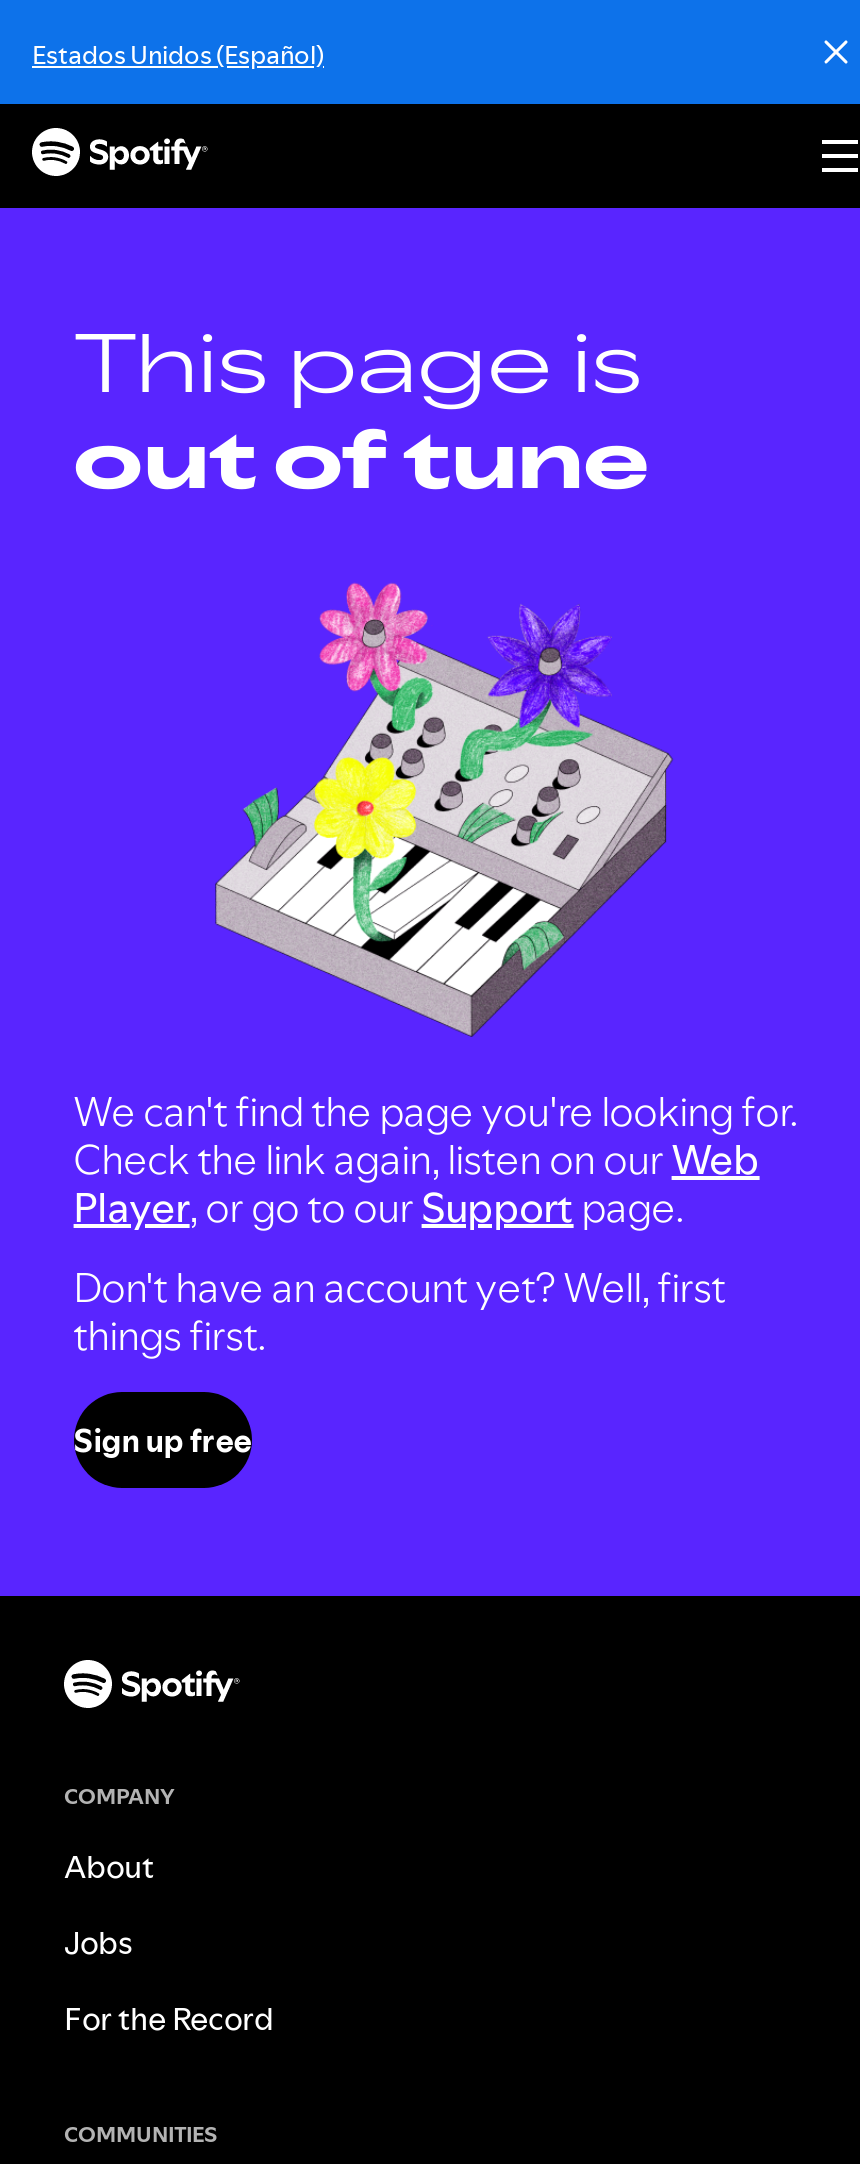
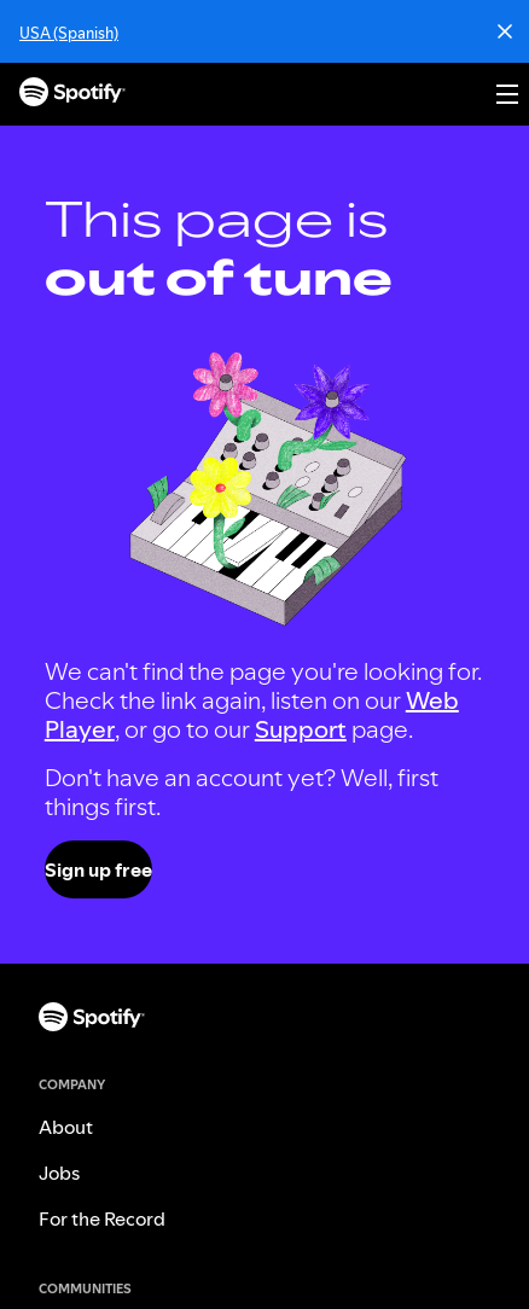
[32,36,324,72] Estados Unidos (Español) -> [19,22,118,43] USA (Spanish)

